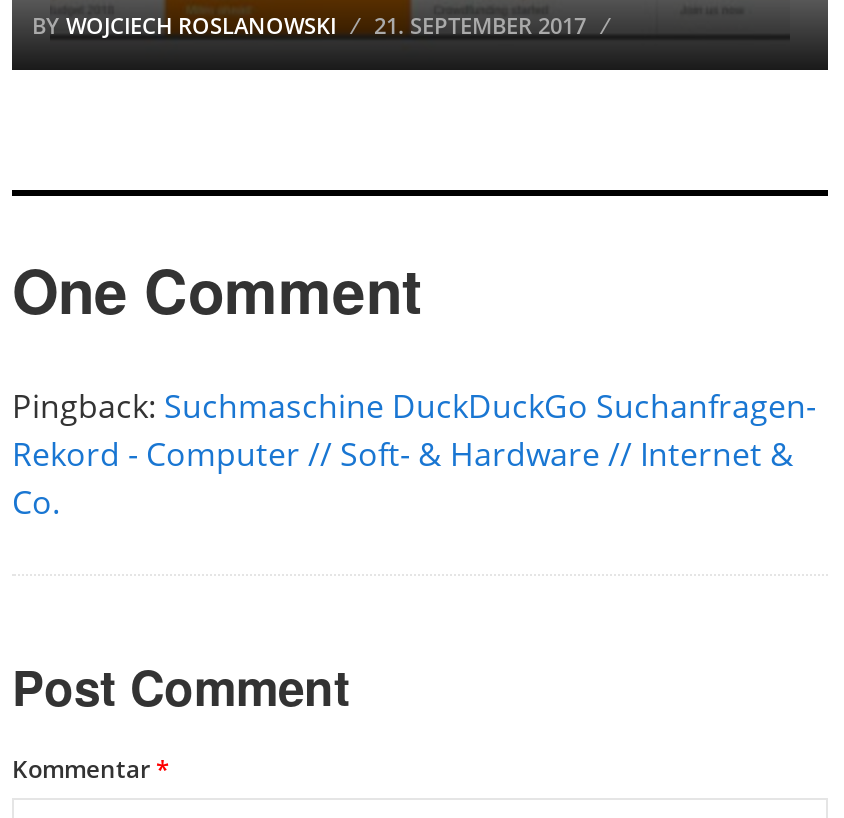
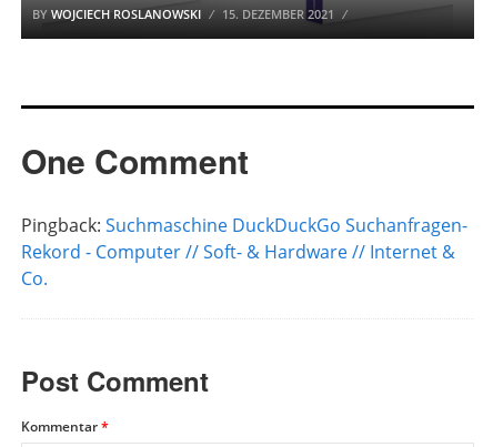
[32,9,586,39] BY WOJCIECH ROSLANOWSKI 21. SEPTEMBER 2017 -> [32,5,334,22] BY WOJCIECH ROSLANOWSKI 15. DEZEMBER 2021

